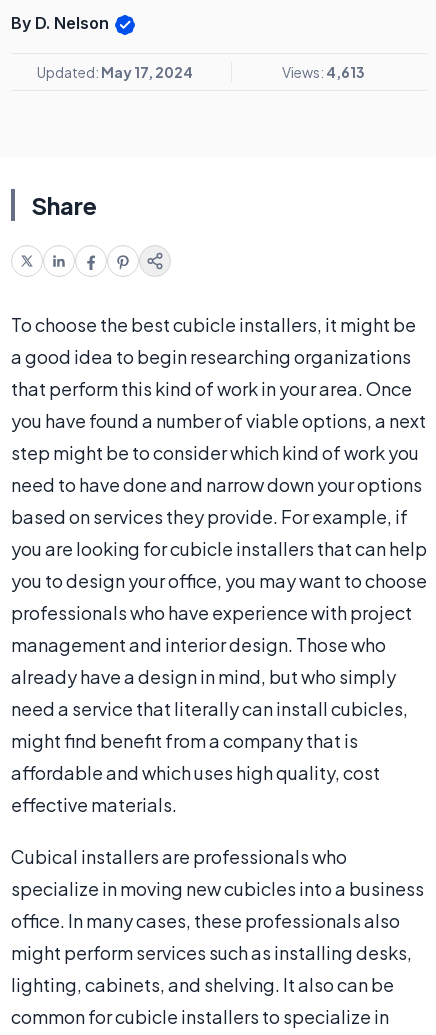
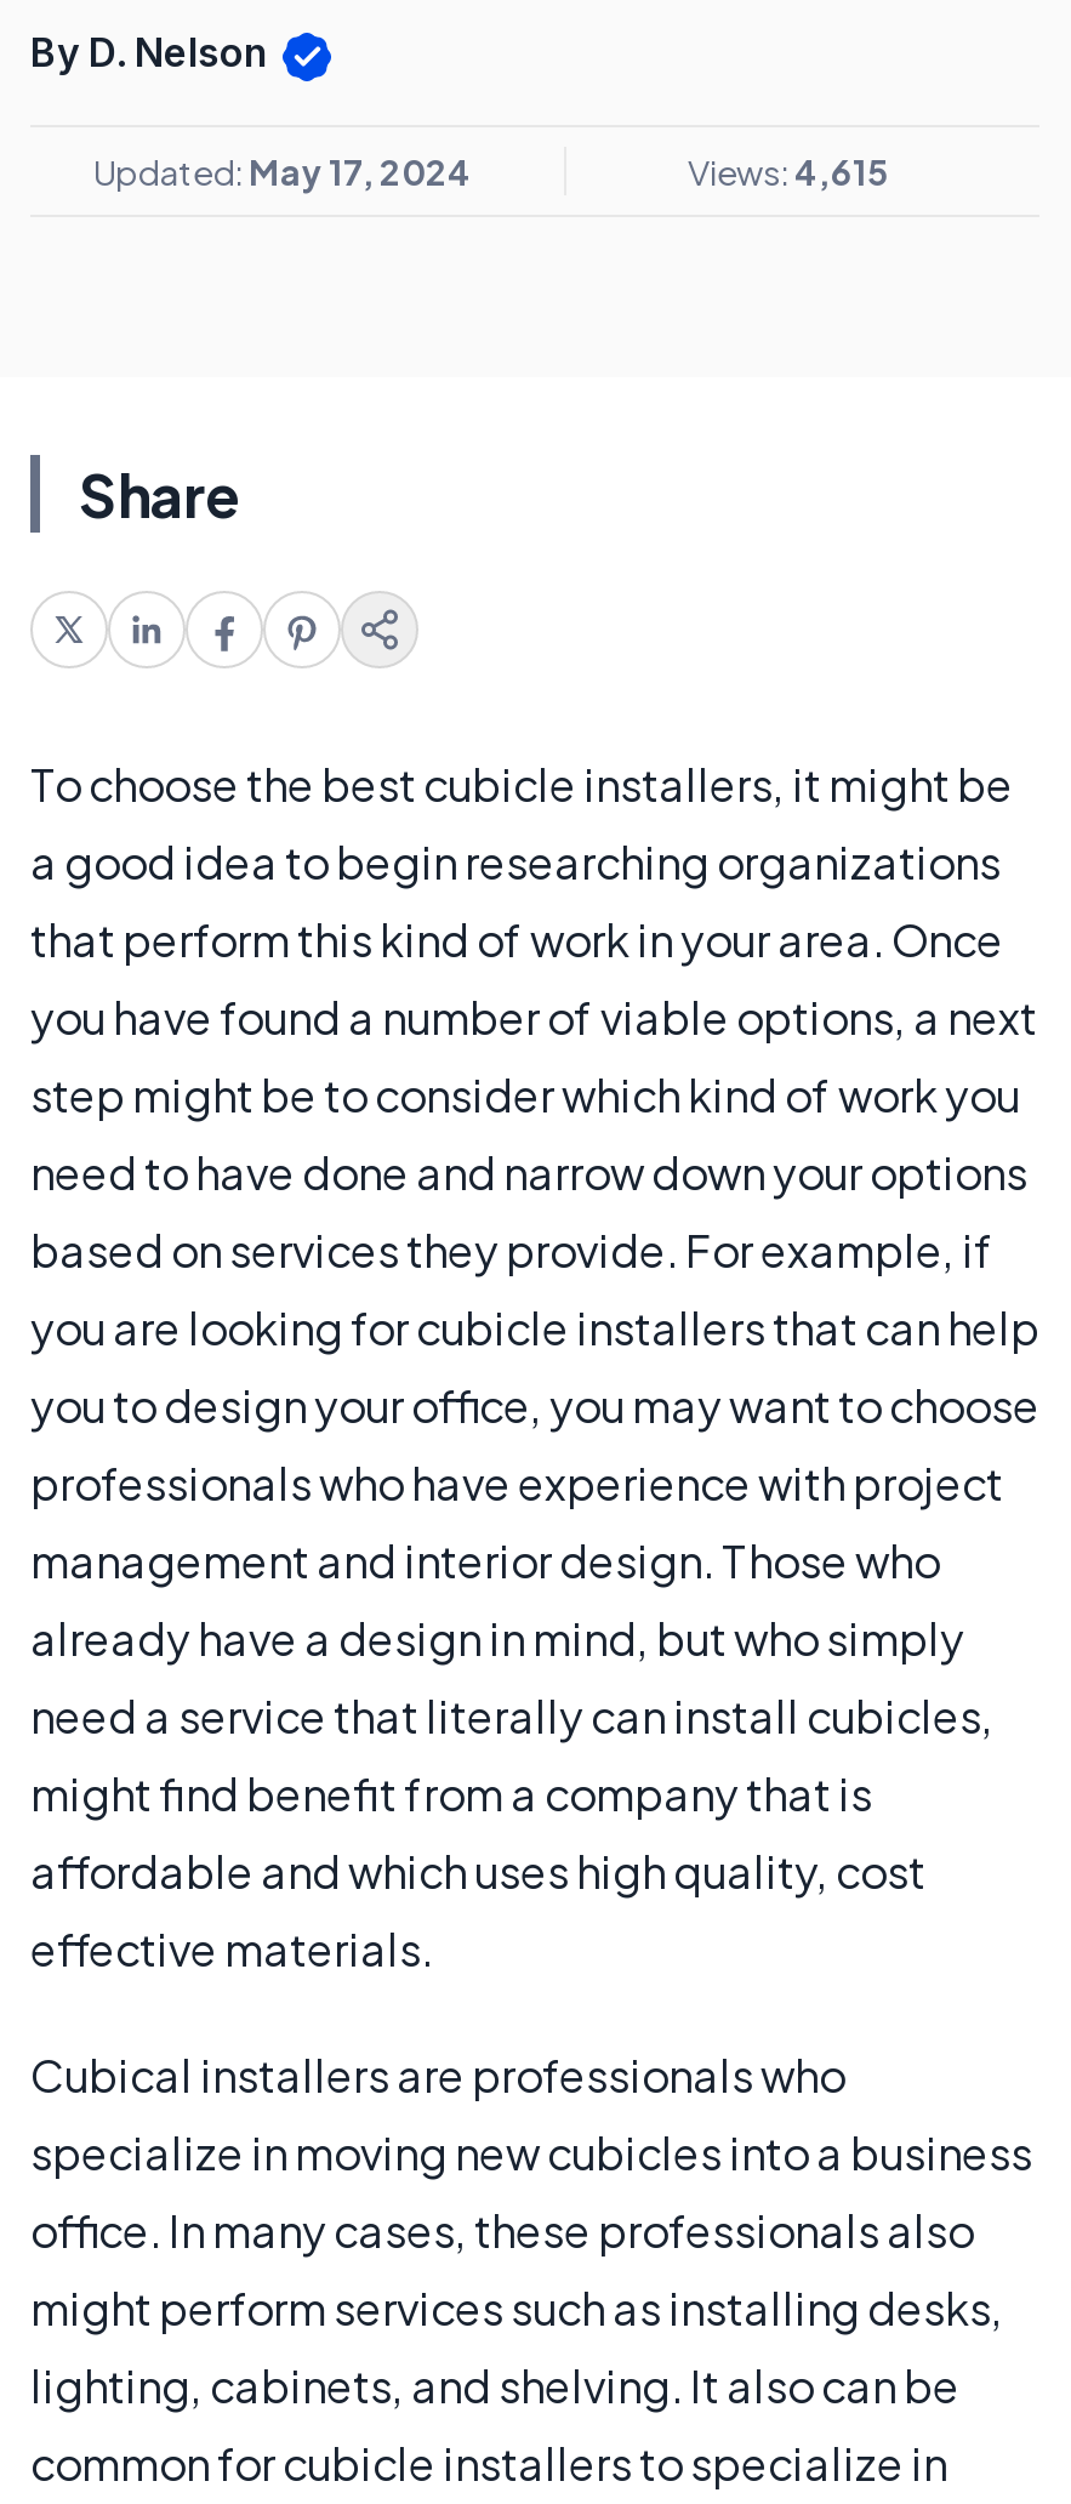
[282,63,365,81] Views: 4,613 -> [688,148,889,192] Views: 4,615

